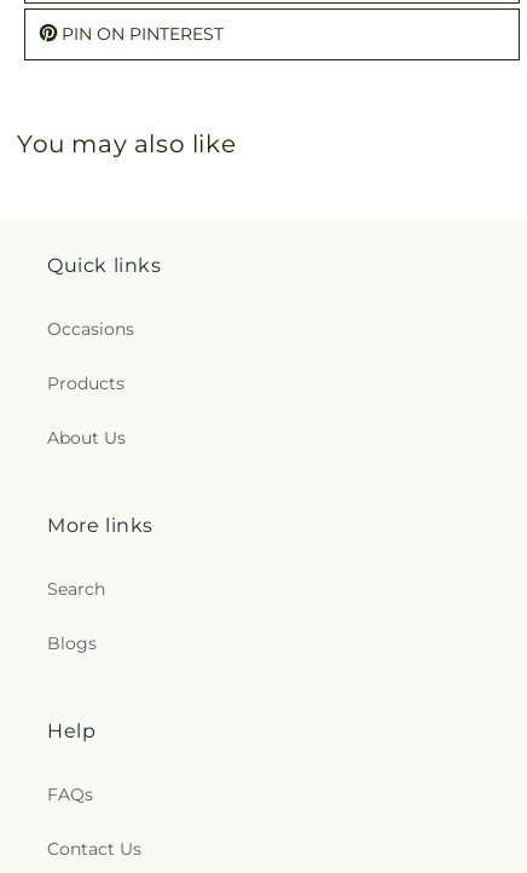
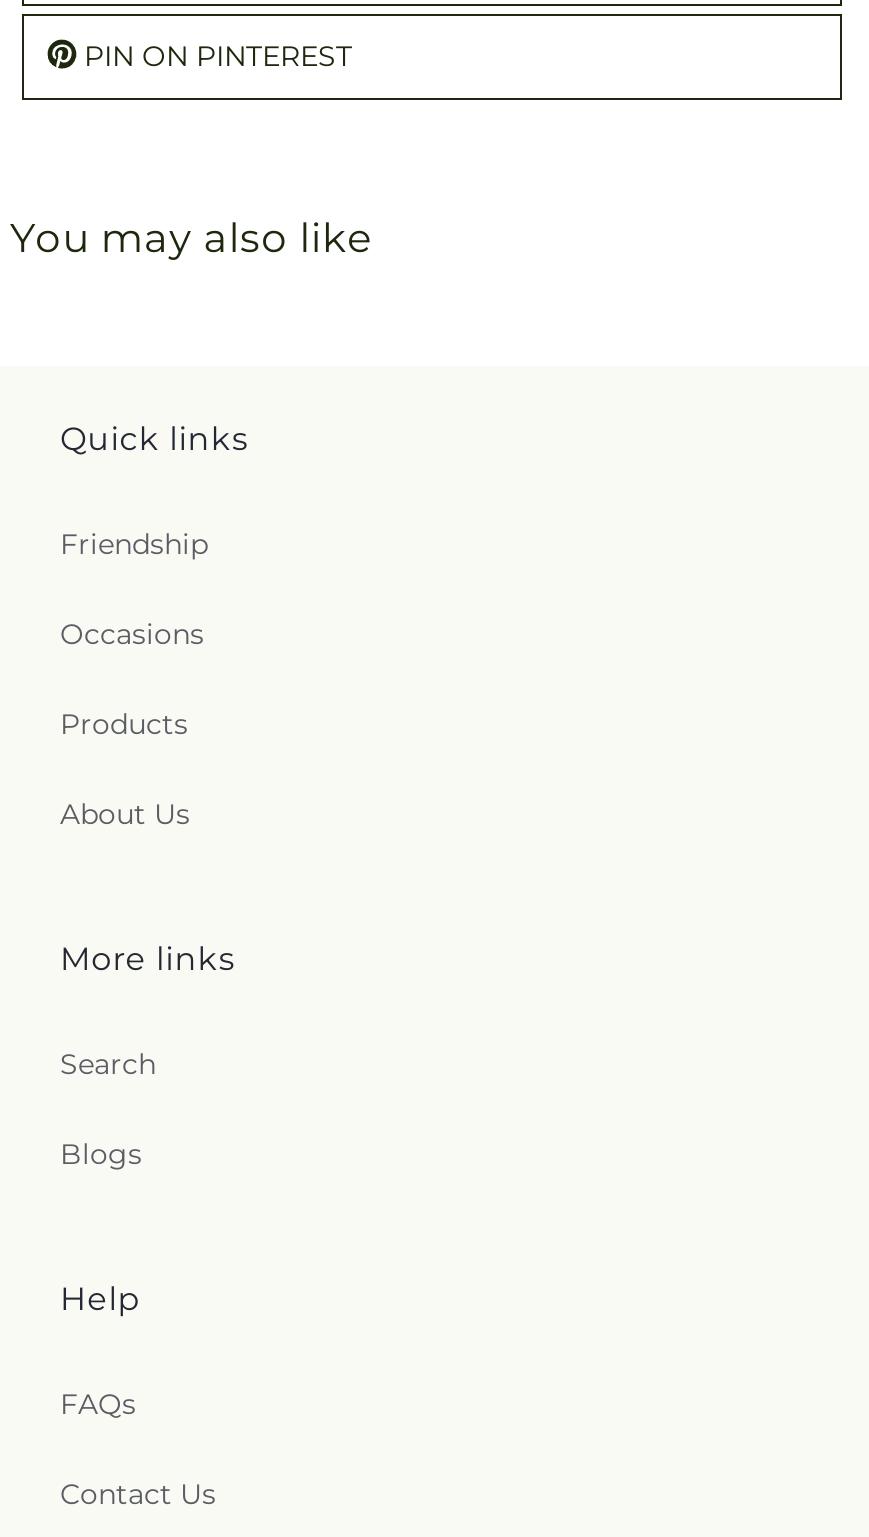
none -> [60,526,208,562] Friendship

